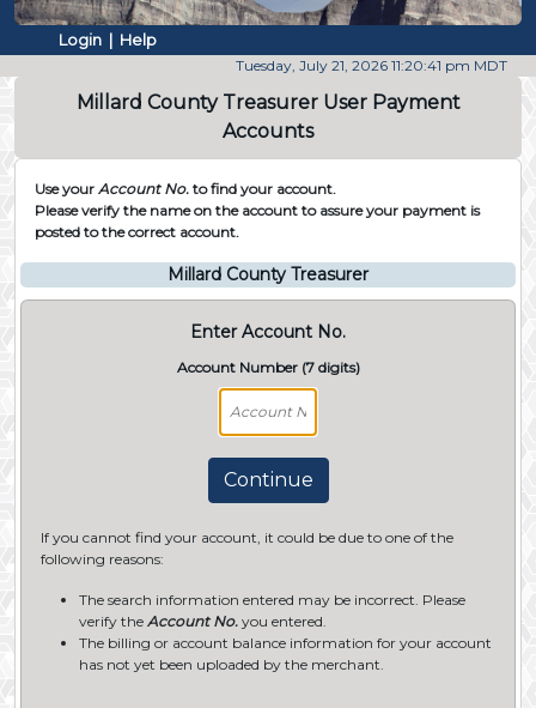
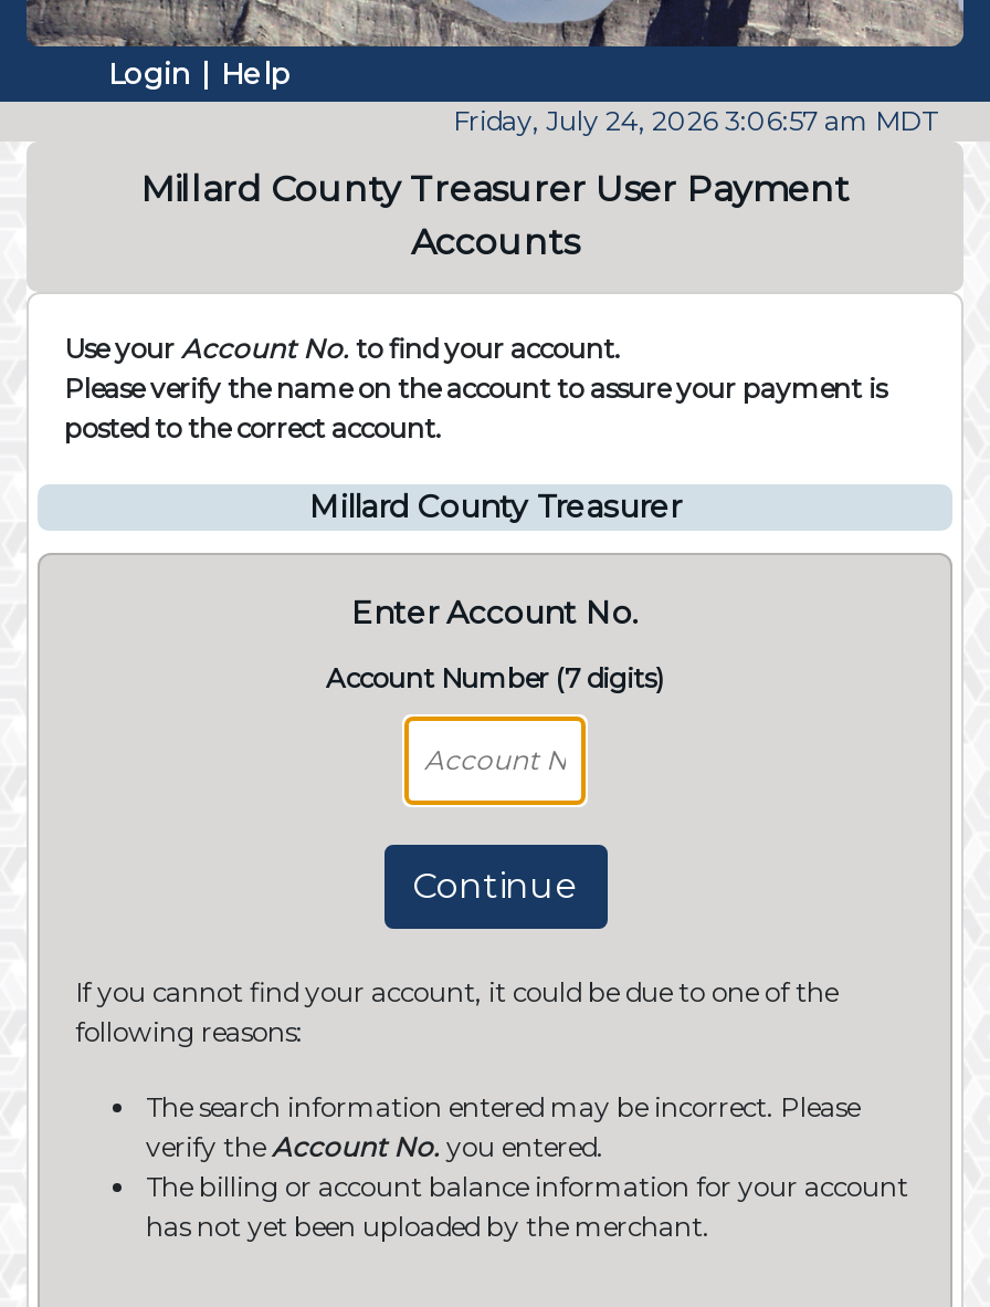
[236,57,507,75] Tuesday, July 21, 2026 11:20:41 pm MDT -> [453,104,937,138] Friday, July 24, 2026 3:06:57 am MDT

